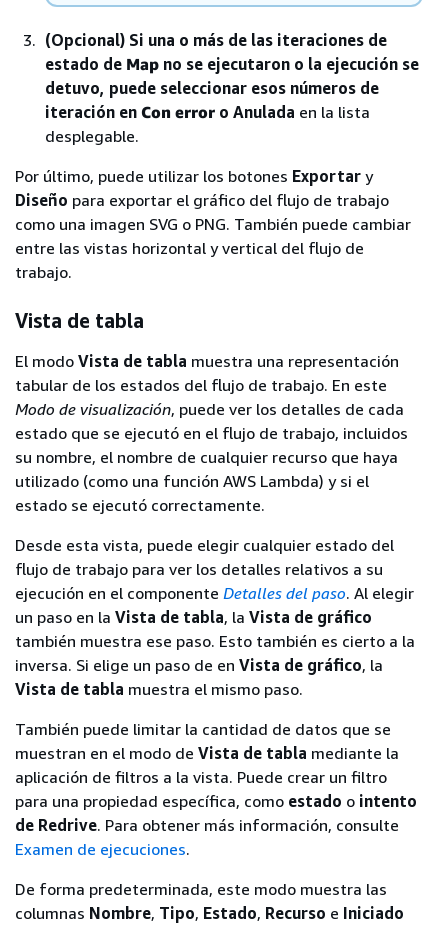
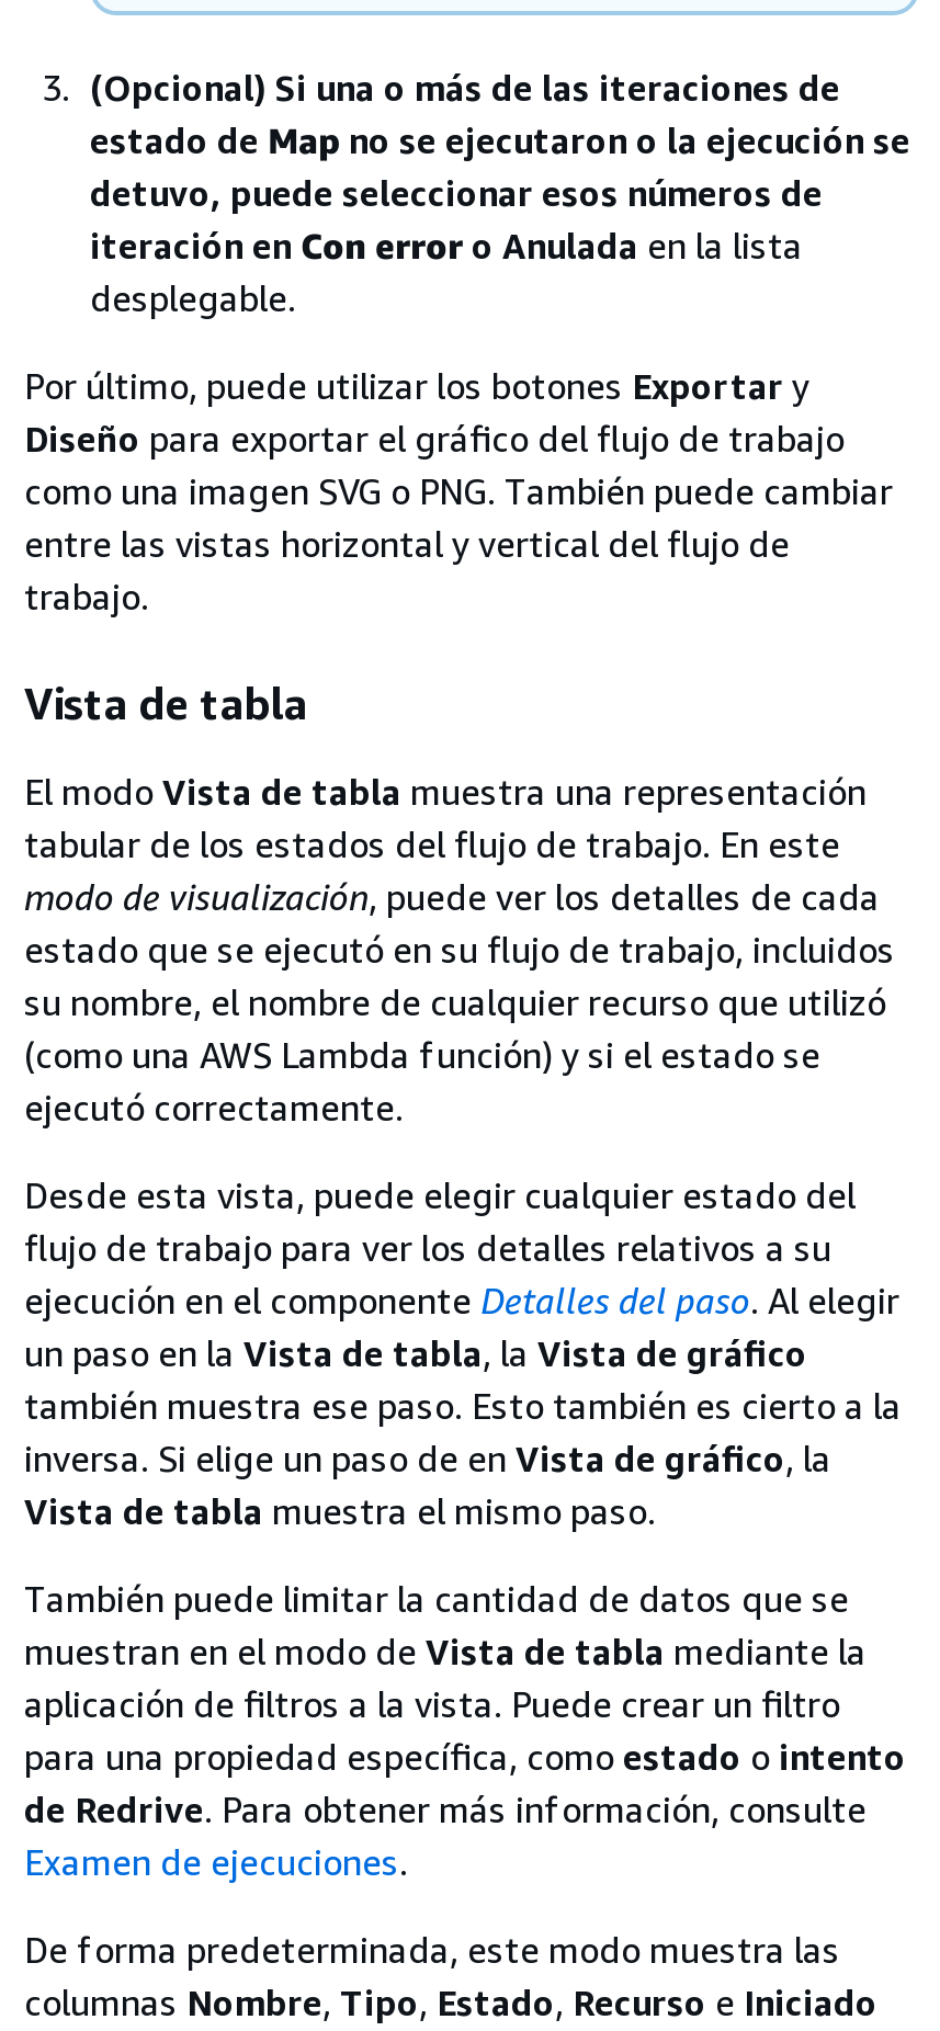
[15,399,408,515] Modo de visualización, puede ver los detalles de cada | estado que se ejecutó en el flujo de trabajo, incluidos | su nombre, el nombre de cualquier recurso que haya | utilizado (como una función AWS Lambda) y si el | estado se ejecutó correctamente. -> [24,875,895,1129] modo de visualización, puede ver los detalles de cada | estado que se ejecutó en su flujo de trabajo, incluidos | su nombre, el nombre de cualquier recurso que utilizó | (como una AWS Lambda función) y si el estado se | ejecutó correctamente.

